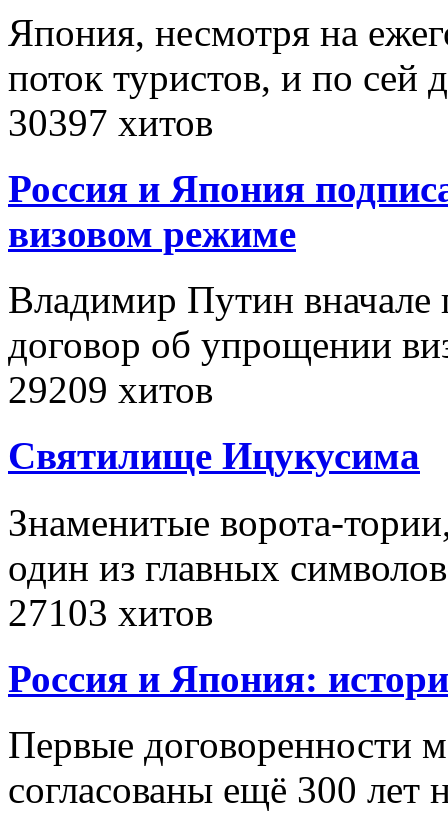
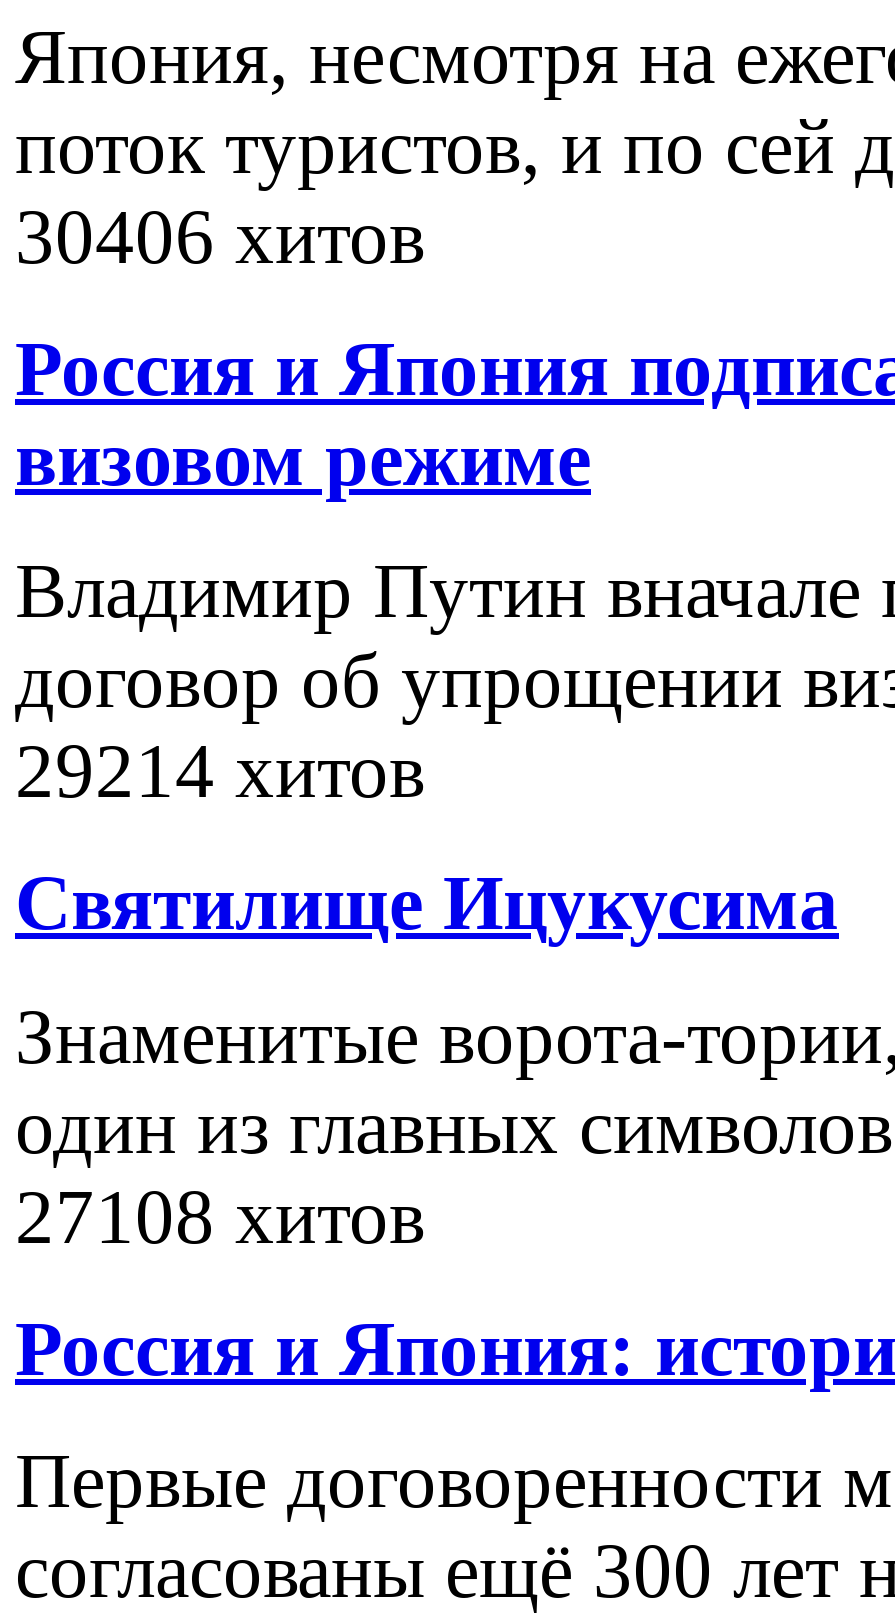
[8,101,213,144] 30397 хитов -> [15,192,425,278] 30406 хитов
[8,368,213,411] 29209 хитов -> [15,727,425,813] 29214 хитов
[8,591,213,634] 27103 хитов -> [15,1173,425,1259] 27108 хитов

